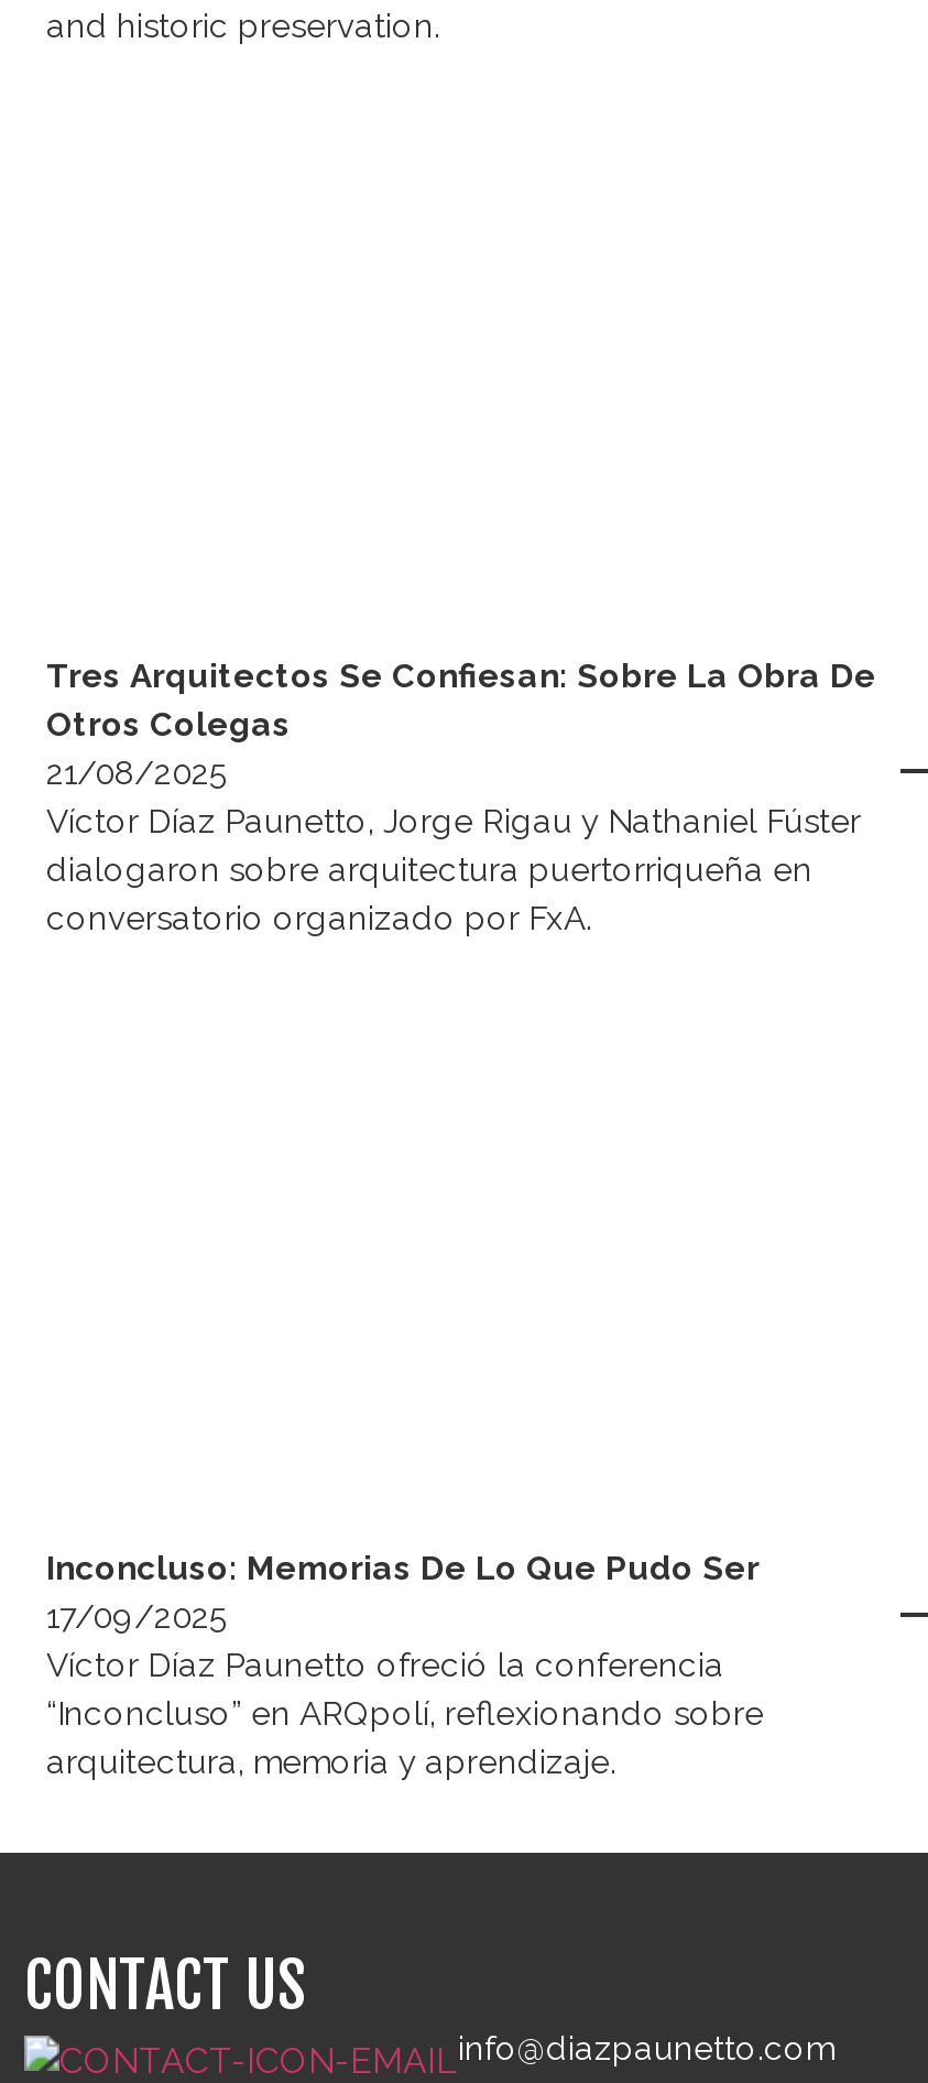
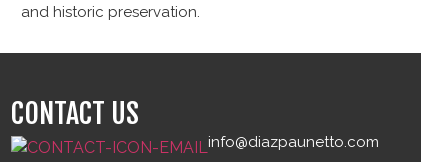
[46,657,876,939] Tres Arquitectos Se Confiesan: Sobre La Obra De | Otros Colegas | 21/08/2025 | Víctor Díaz Paunetto, Jorge Rigau y Nathaniel Fúster | dialogaron sobre arquitectura puertorriqueña en | conversatorio organizado por FxA. -> none
[46,1549,764,1782] Inconcluso: Memorias De Lo Que Pudo Ser | 17/09/2025 | Víctor Díaz Paunetto ofreció la conferencia | “Inconcluso” en ARQpolí, reflexionando sobre | arquitectura, memoria y aprendizaje. -> none

